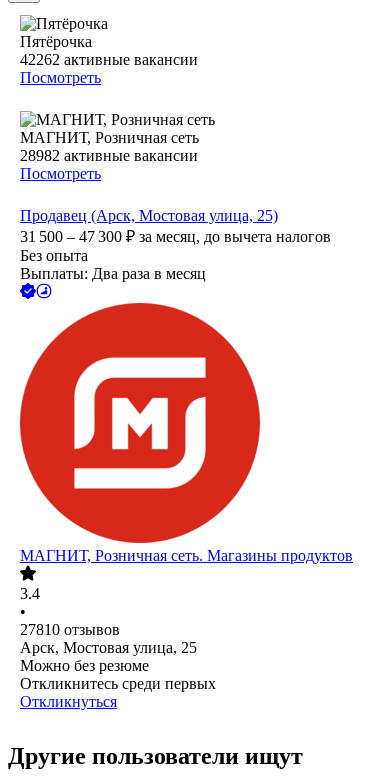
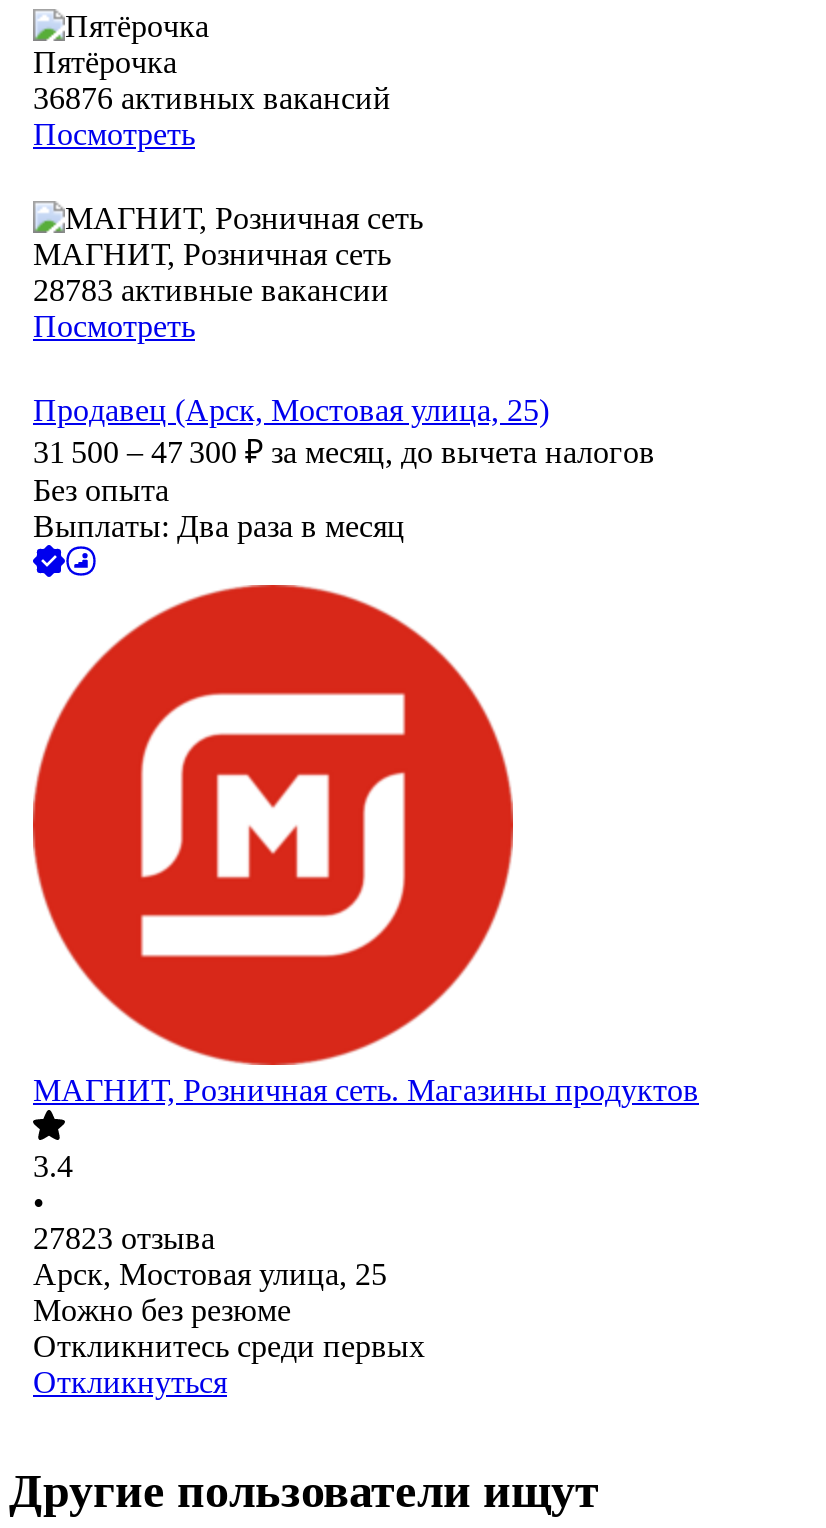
[20,51,198,68] 42262 активные вакансии -> [33,82,391,116] 36876 активных вакансий
[20,147,198,164] 28982 активные вакансии -> [33,274,389,308] 28783 активные вакансии
[20,621,120,638] 27810 отзывов -> [33,1222,215,1256] 27823 отзыва

